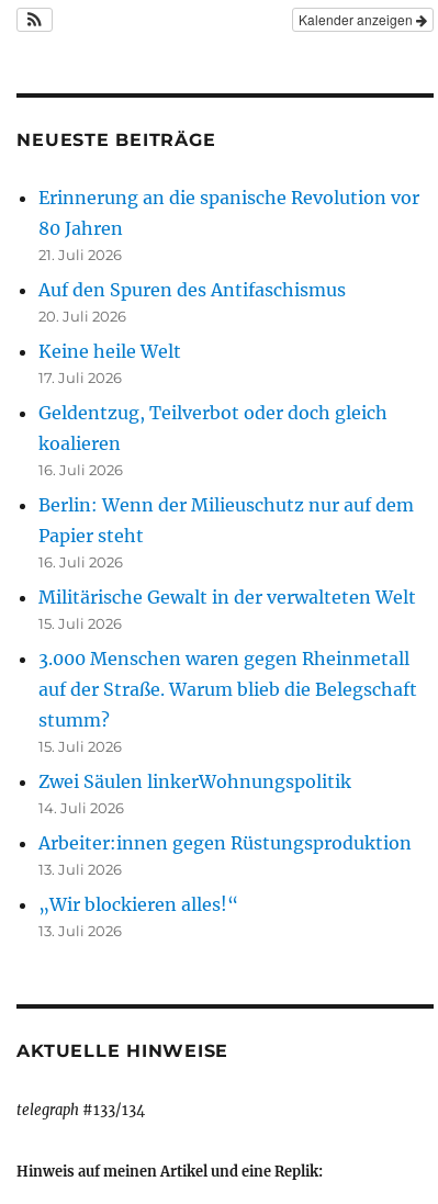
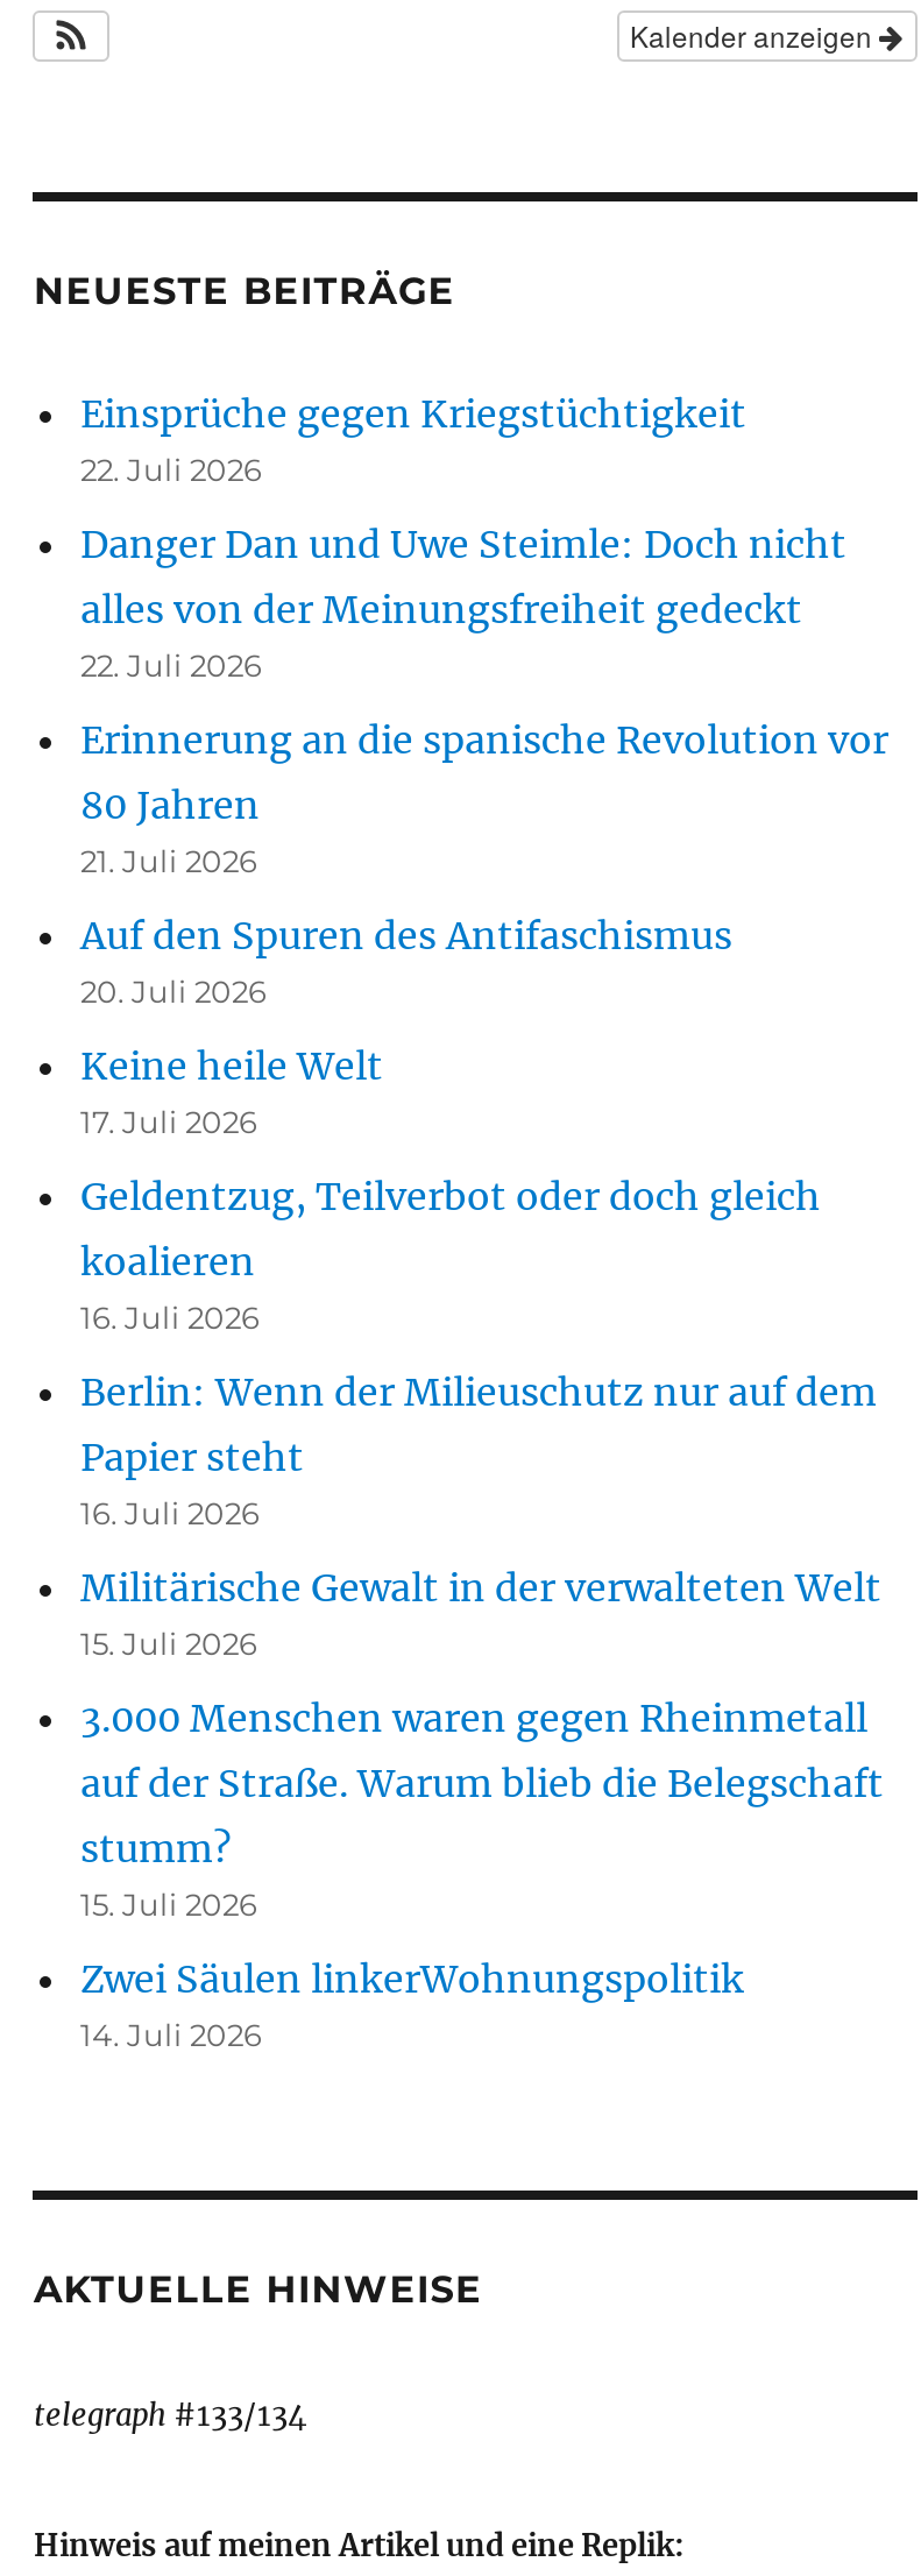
none -> [80,390,846,683] Einsprüche gegen Kriegstüchtigkeit | 22. Juli 2026 | Danger Dan und Uwe Steimle: Doch nicht | alles von der Meinungsfreiheit gedeckt | 22. Juli 2026
moved [39,186,420,816] -> [80,716,888,2053]: Erinnerung an die spanische Revolution vor | 80 Jahren | 21. Juli 2026 | ... | Zwei Säulen linkerWohnungspolitik | 14. Juli 2026
[39,832,412,939] Arbeiter:innen gegen Rüstungsproduktion | 13. Juli 2026 | „Wir blockieren alles!“ | 13. Juli 2026 -> none

